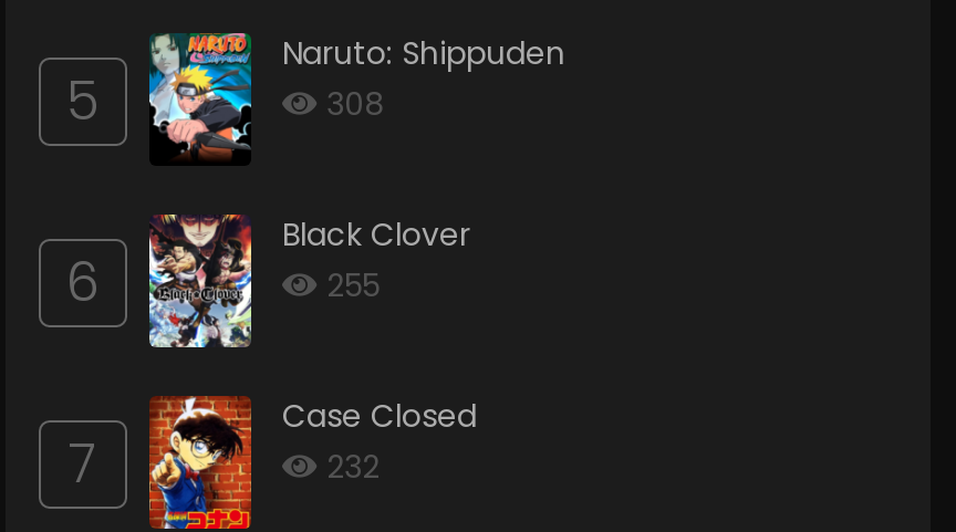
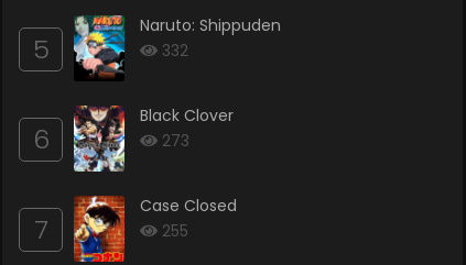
[326,83,384,127] 308 -> [162,40,188,62] 332
[326,264,380,308] 255 -> [162,130,189,152] 273
[326,446,380,490] 232 -> [162,220,188,242] 255

